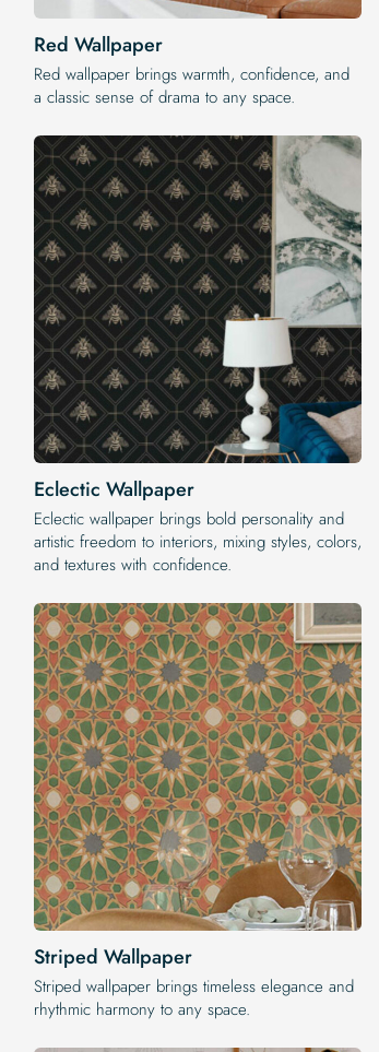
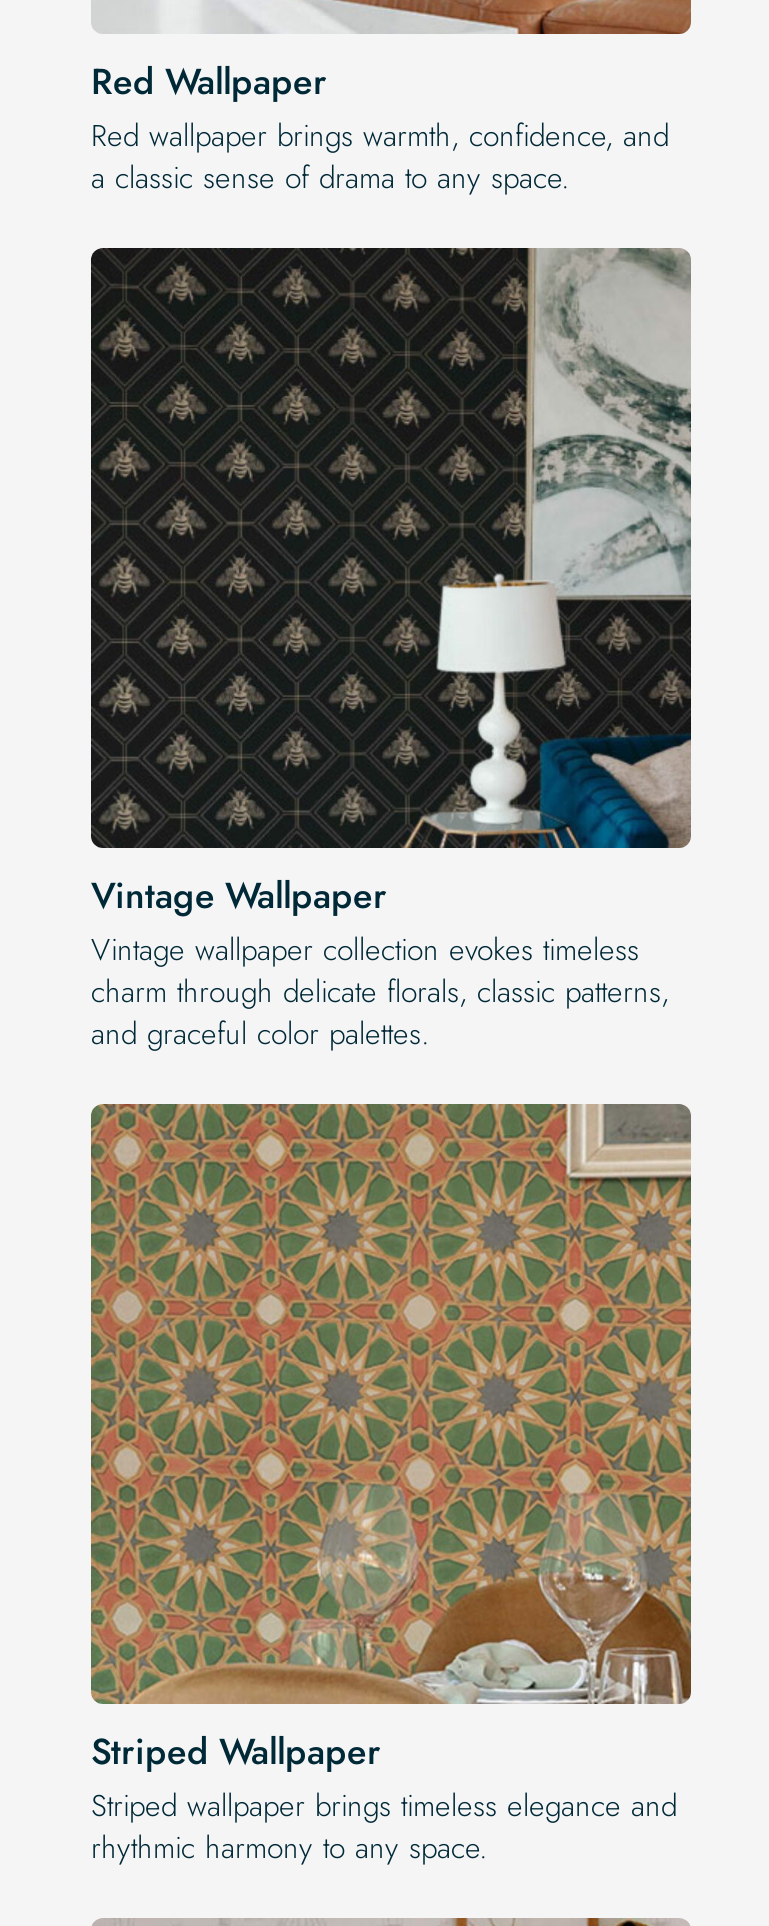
[34,475,362,576] Eclectic Wallpaper | Eclectic wallpaper brings bold personality and | artistic freedom to interiors, mixing styles, colors, | and textures with confidence. -> [91,869,669,1055] Vintage Wallpaper | Vintage wallpaper collection evokes timeless | charm through delicate florals, classic patterns, | and graceful color palettes.

